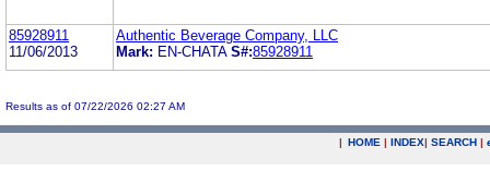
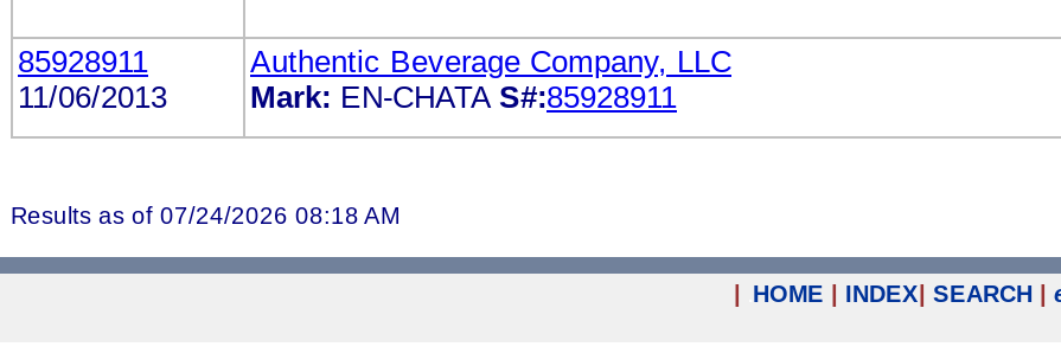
[5,100,185,112] Results as of 07/22/2026 02:27 AM -> [11,202,400,228] Results as of 07/24/2026 08:18 AM

